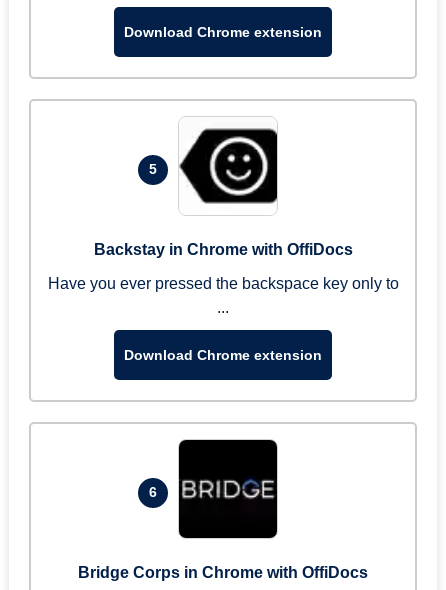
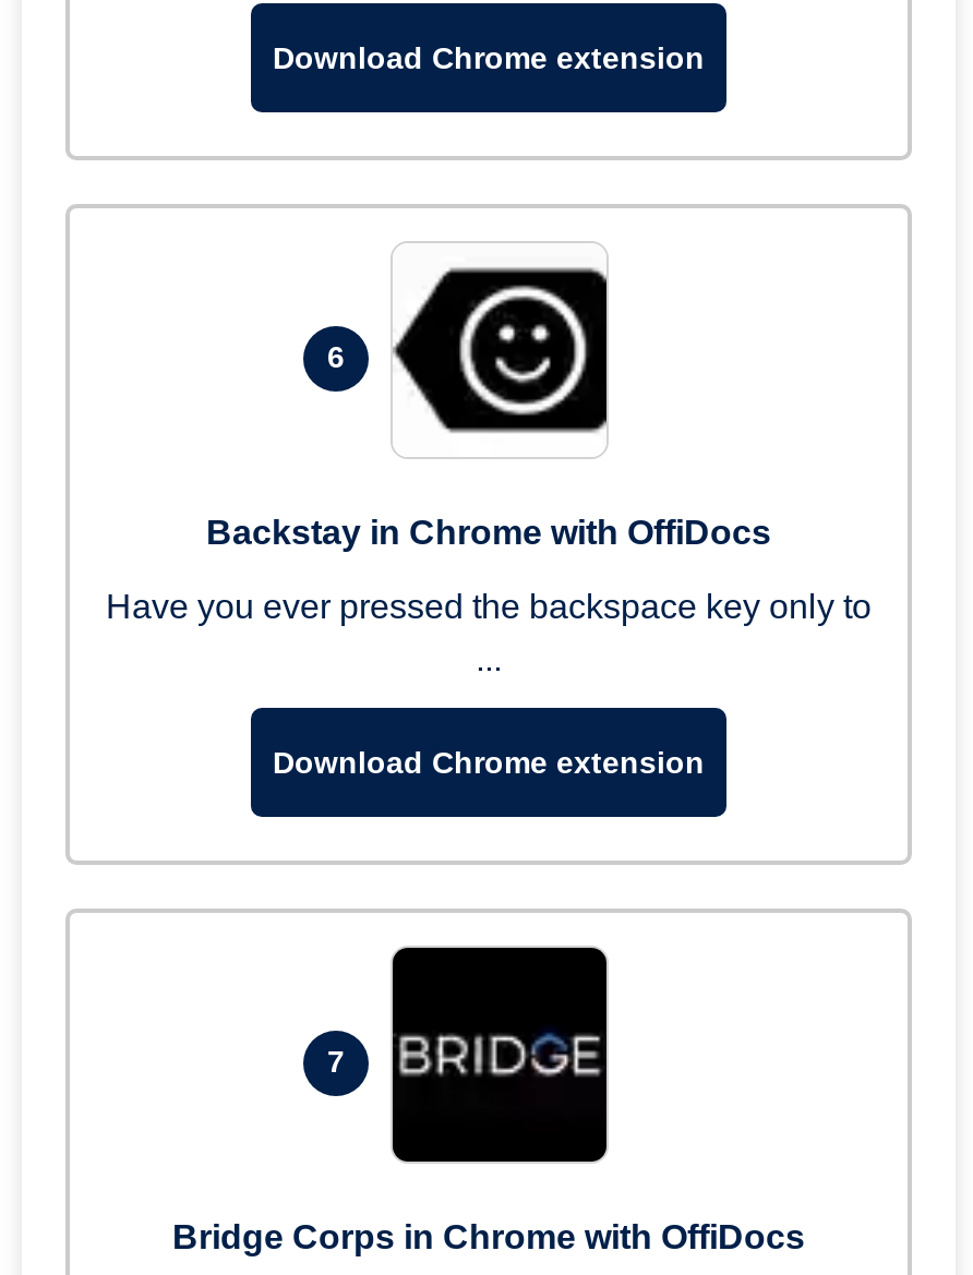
[149,161,157,177] 5 -> [327,339,345,374] 6
[149,484,157,500] 6 -> [327,1044,345,1079] 7

